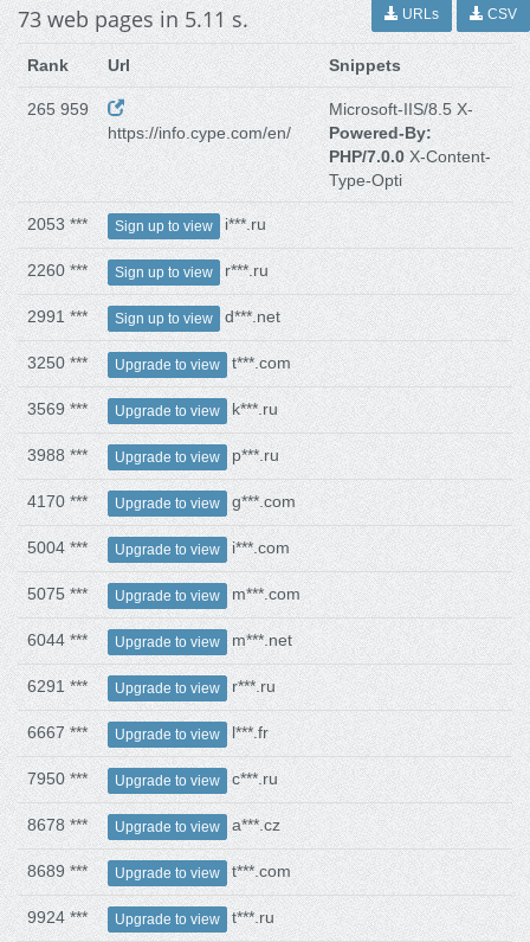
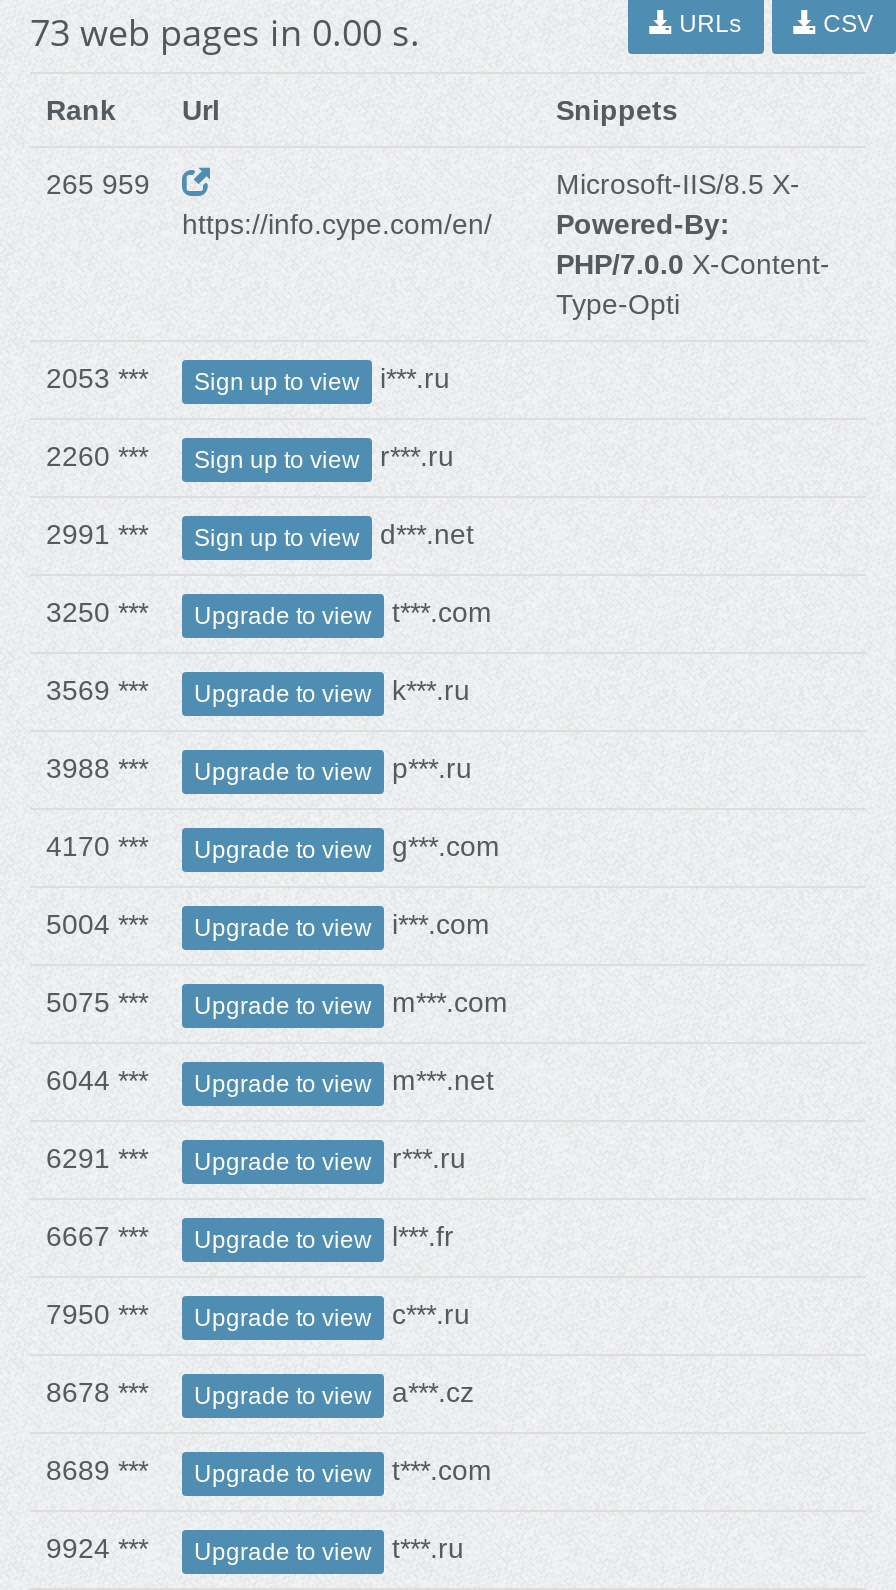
[18,5,248,33] 73 web pages in 5.11 s. -> [30,8,420,56] 73 web pages in 0.00 s.

